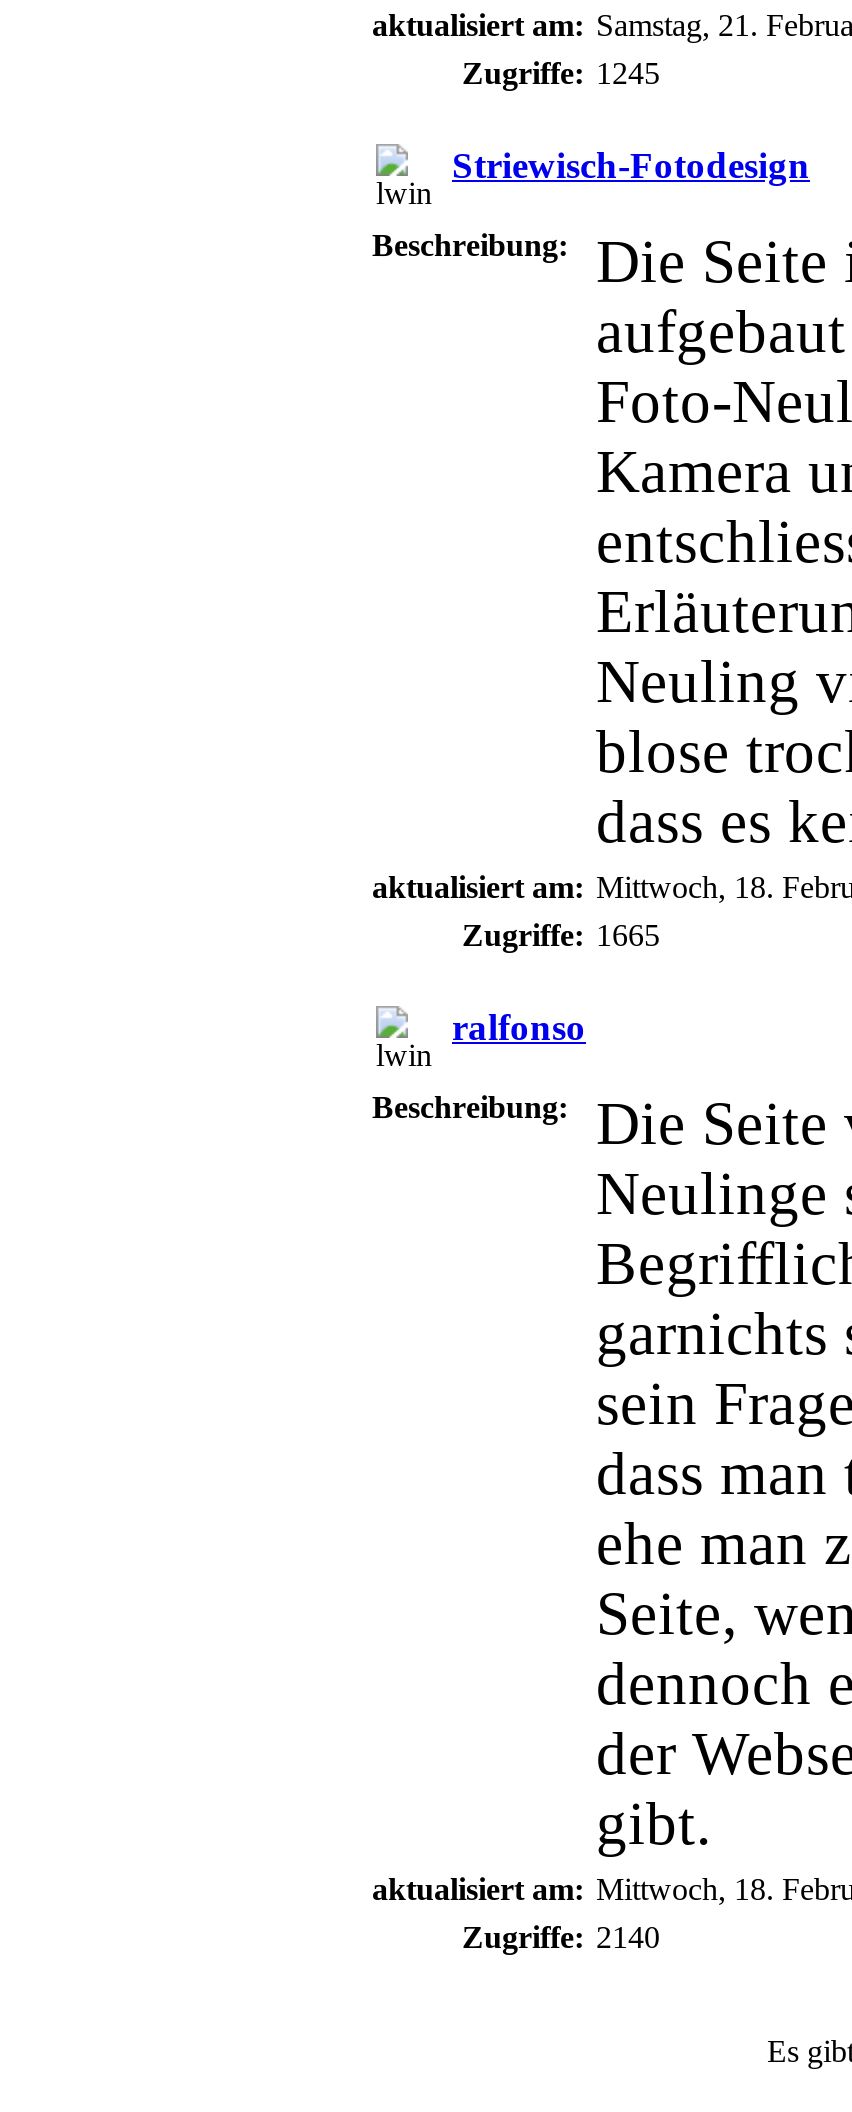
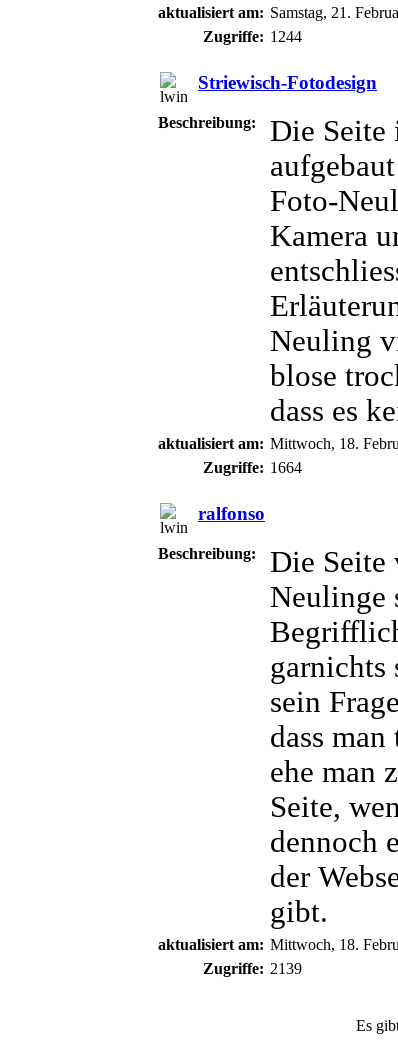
[462,55,660,89] Zugriffe: 1245 -> [203,28,302,45] Zugriffe: 1244
[462,917,660,951] Zugriffe: 1665 -> [203,459,302,476] Zugriffe: 1664
[462,1919,660,1953] Zugriffe: 2140 -> [203,960,302,977] Zugriffe: 2139

